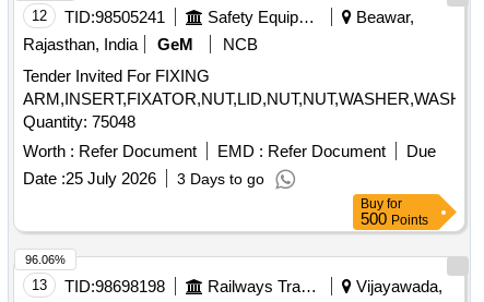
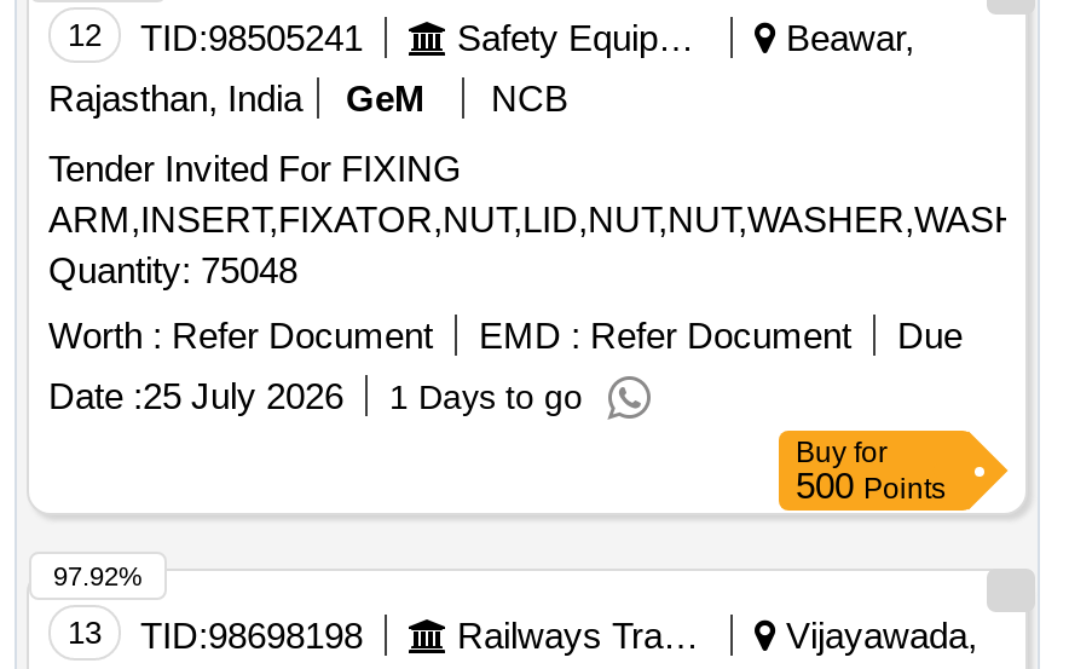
[23,169,264,188] Date : 25 July 2026 3 Days to go -> [48,376,583,417] Date : 25 July 2026 1 Days to go
[25,253,66,266] 96.06% -> [53,562,143,591] 97.92%

